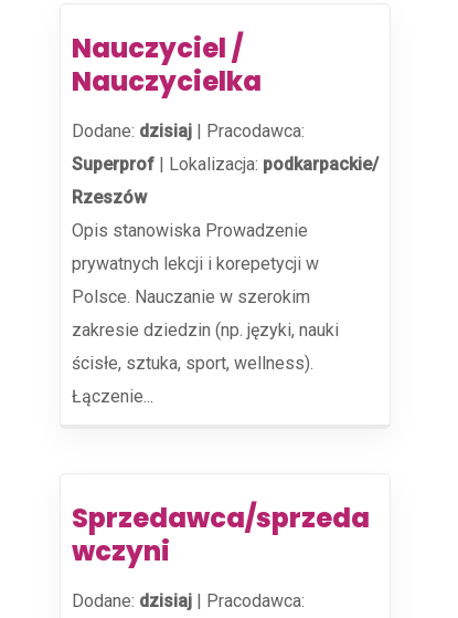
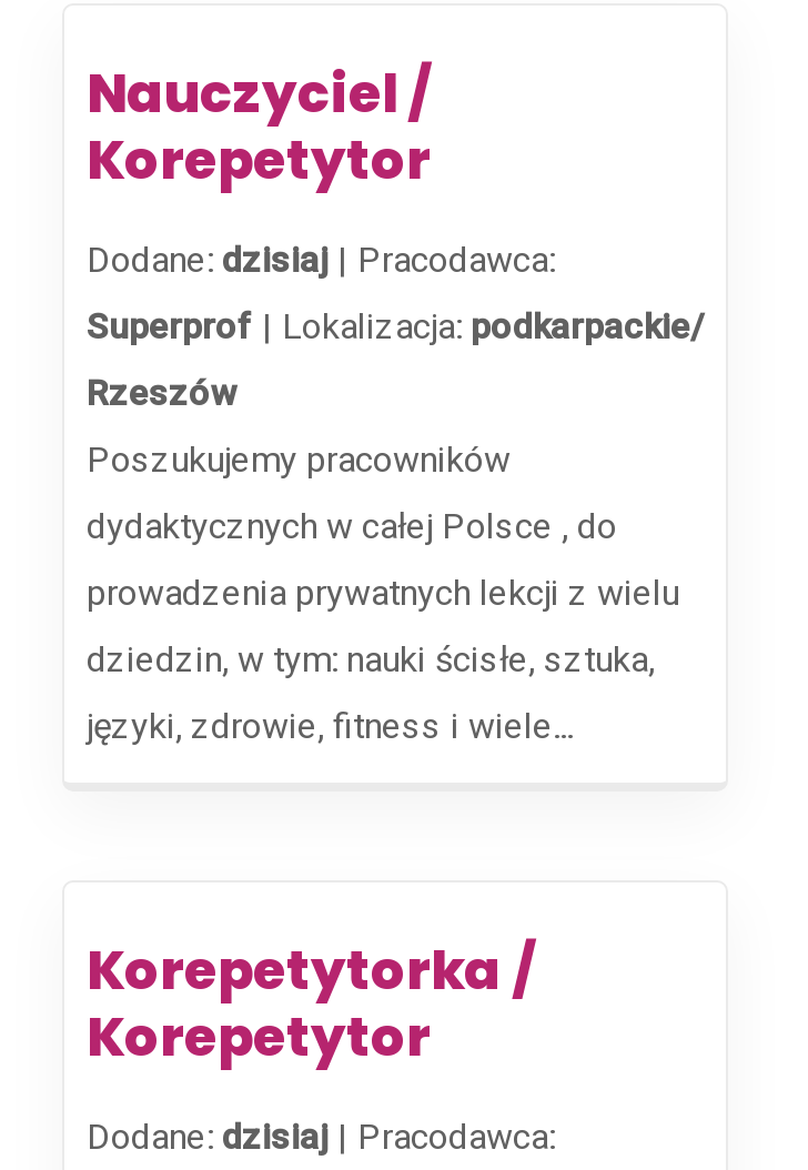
[72,63,262,99] Nauczycielka -> [87,123,431,196] Korepetytor
[72,220,339,407] Opis stanowiska Prowadzenie | prywatnych lekcji i korepetycji w | Polsce. Nauczanie w szerokim | zakresie dziedzin (np. języki, nauki | ścisłe, sztuka, sport, wellness). | Łączenie... -> [87,438,679,747] Poszukujemy pracowników | dydaktycznych w całej Polsce , do | prowadzenia prywatnych lekcji z wielu | dziedzin, w tym: nauki ścisłe, sztuka, | języki, zdrowie, fitness i wiele...
[72,500,370,569] Sprzedawca/sprzeda | wczyni -> [87,934,535,1073] Korepetytorka / | Korepetytor

